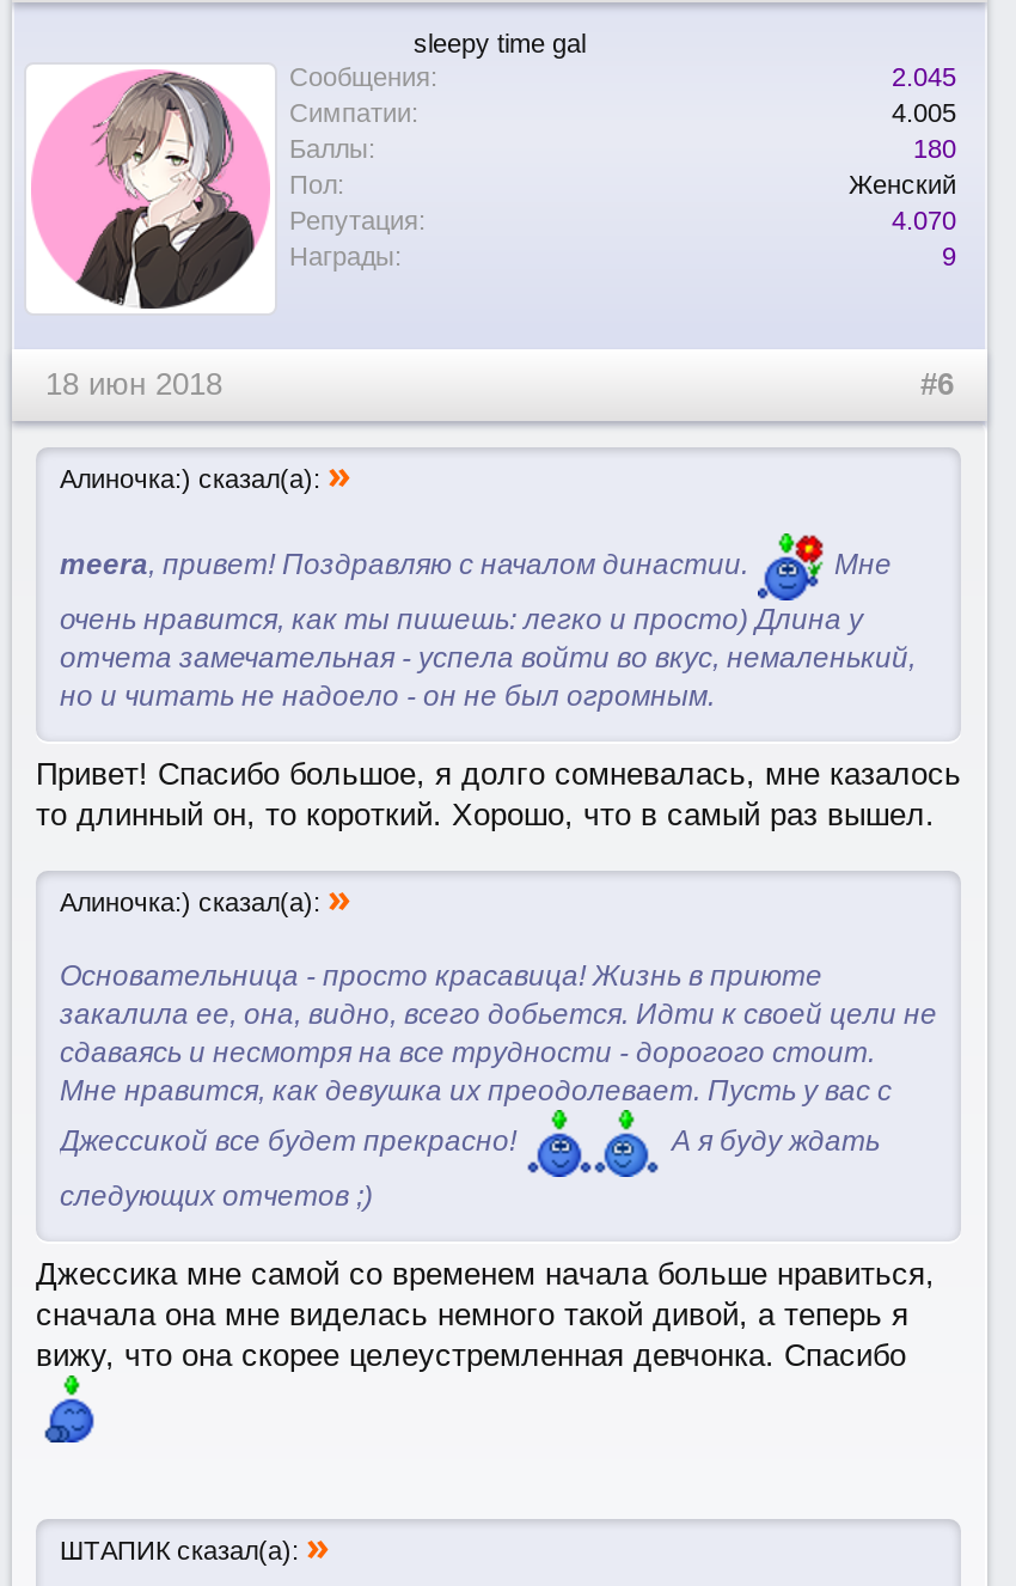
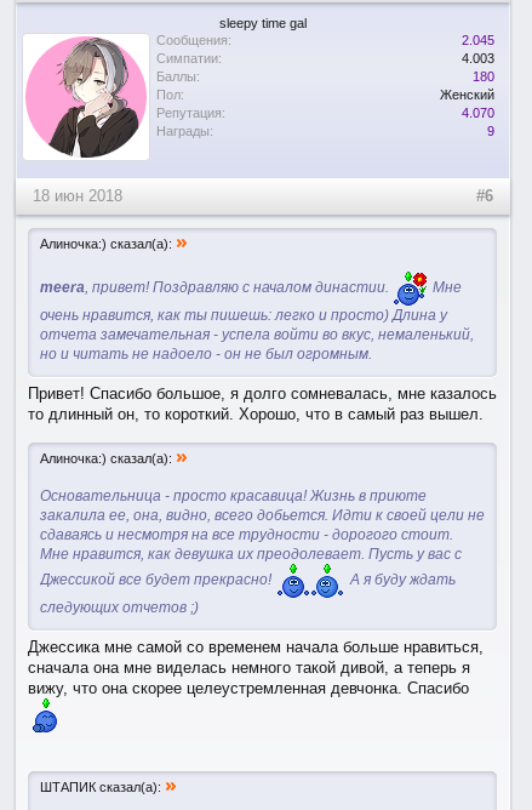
[892,100,956,128] 4.005 -> [462,51,494,66] 4.003

